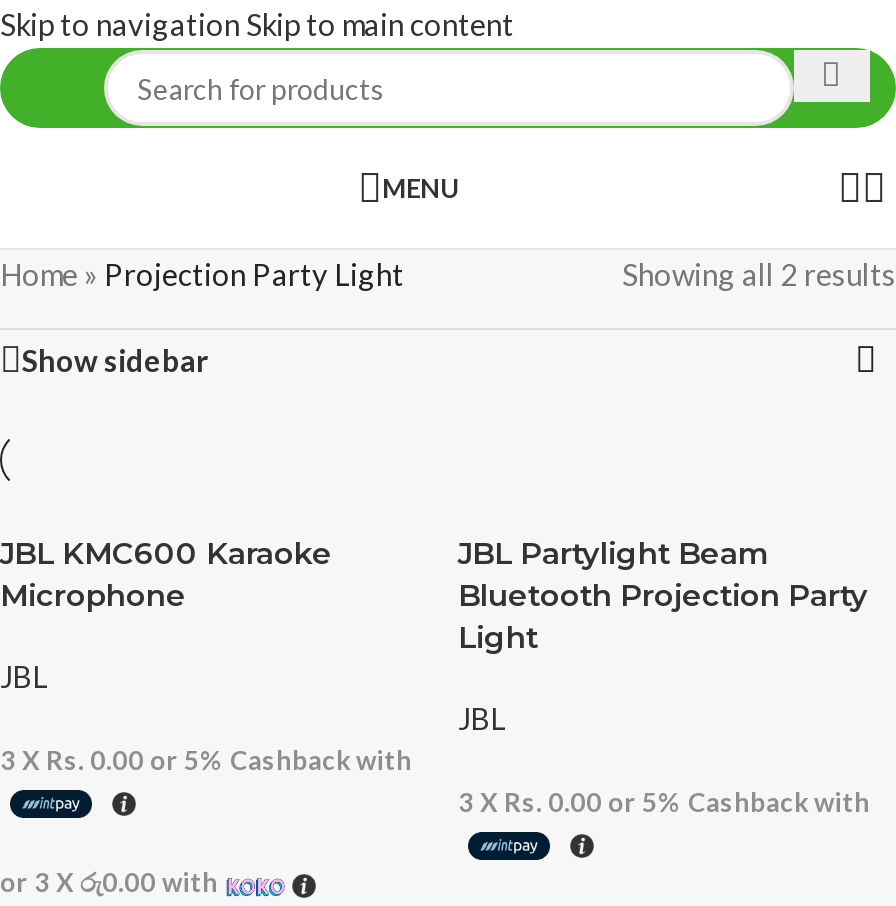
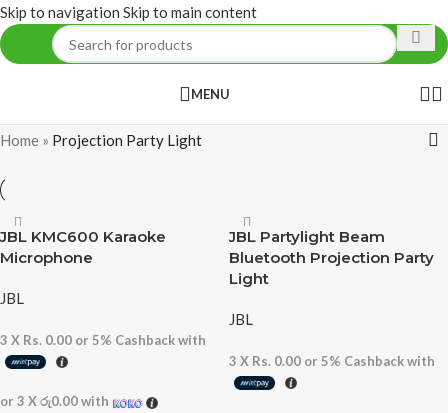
[22,256,896,377] Showing all 2 results | Show sidebar -> none

